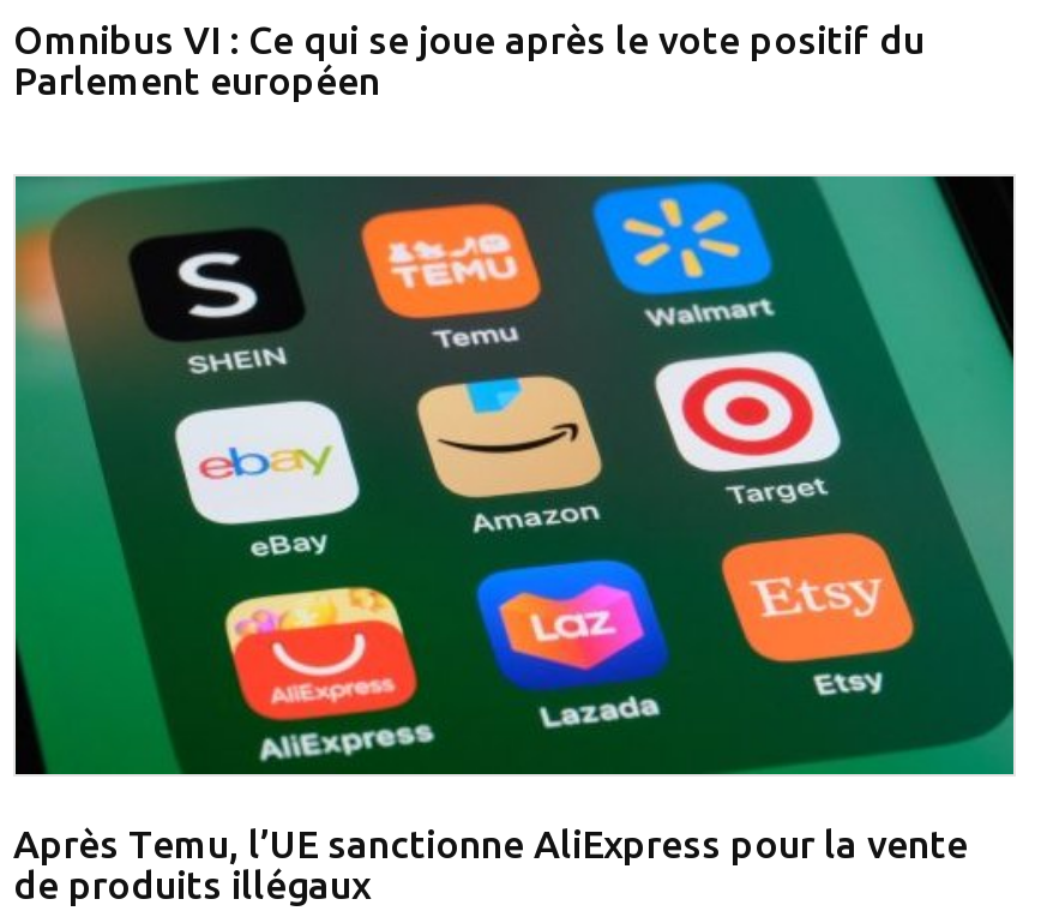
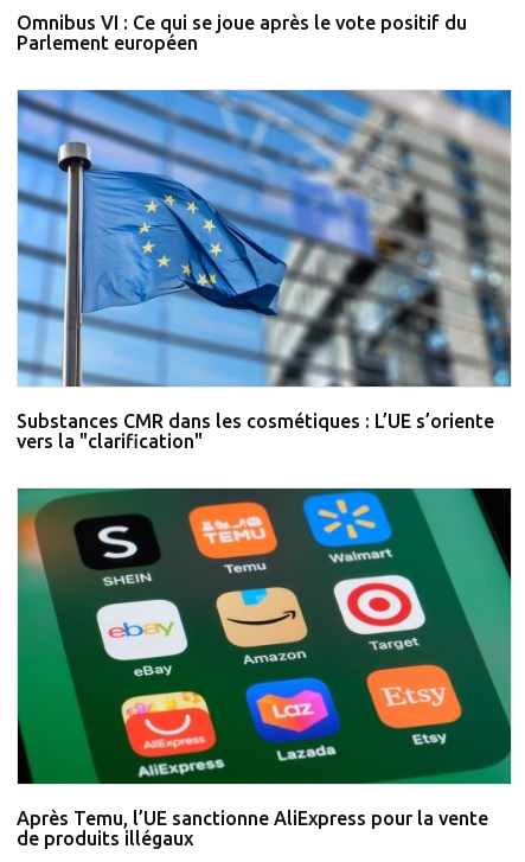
none -> [17,89,512,452] [image] | Substances CMR dans les cosmétiques : L’UE s’oriente | vers la "clarification"

